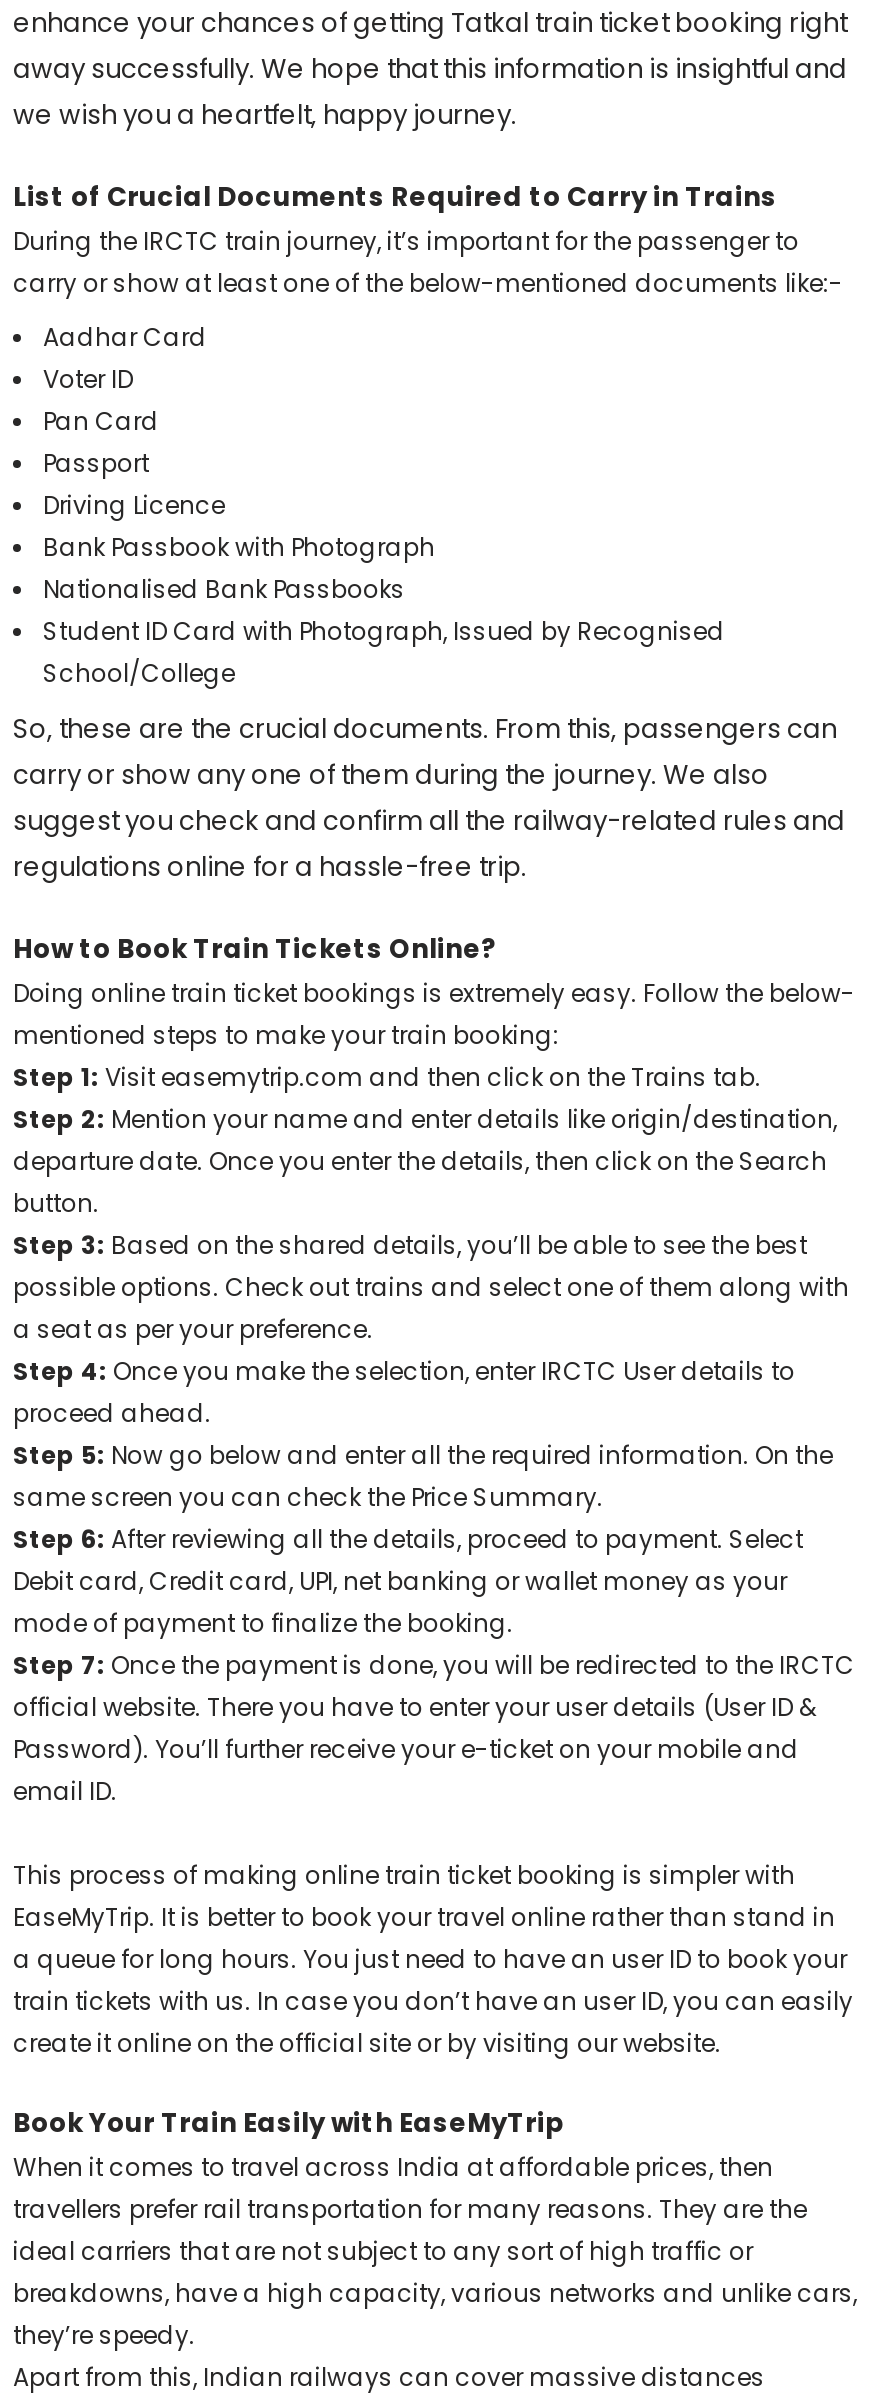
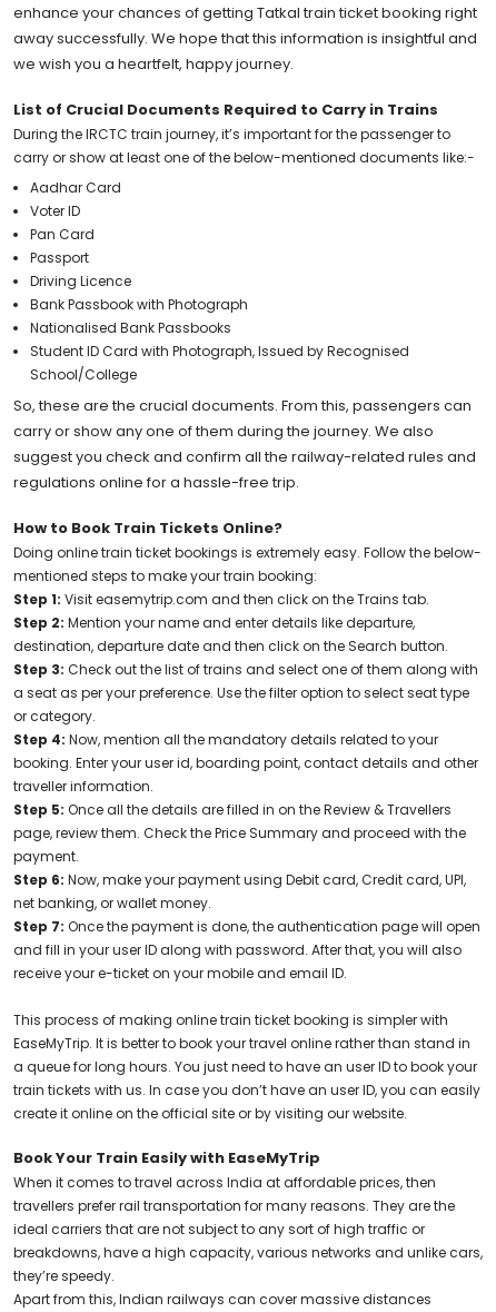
[13,1103,855,1809] Step 2: Mention your name and enter details like origin/destination, | departure date. Once you enter the details, then click on the Search | button. | Step 3: Based on the shared details, you’ll be able to see the best | possible options. Check out trains and select one of them along with | a seat as per your preference. | Step 4: Once you make the selection, enter IRCTC User details to | proceed ahead. | Step 5: Now go below and enter all the required information. On the | same screen you can check the Price Summary. | Step 6: After reviewing all the details, proceed to payment. Select | Debit card, Credit card, UPI, net banking or wallet money as your | mode of payment to finalize the booking. | Step 7: Once the payment is done, you will be redirected to the IRCTC | official website. There you have to enter your user details (User ID & | Password). You’ll further receive your e-ticket on your mobile and | email ID. -> [13,613,480,983] Step 2: Mention your name and enter details like departure, | destination, departure date and then click on the Search button. | Step 3: Check out the list of trains and select one of them along with | a seat as per your preference. Use the filter option to select seat type | or category. | Step 4: Now, mention all the mandatory details related to your | booking. Enter your user id, boarding point, contact details and other | traveller information. | Step 5: Once all the details are filled in on the Review & Travellers | page, review them. Check the Price Summary and proceed with the | payment. | Step 6: Now, make your payment using Debit card, Credit card, UPI, | net banking, or wallet money. | Step 7: Once the payment is done, the authentication page will open | and fill in your user ID along with password. After that, you will also | receive your e-ticket on your mobile and email ID.

